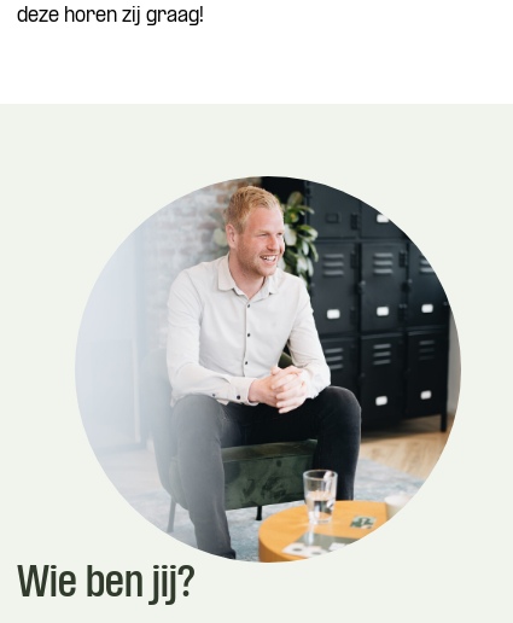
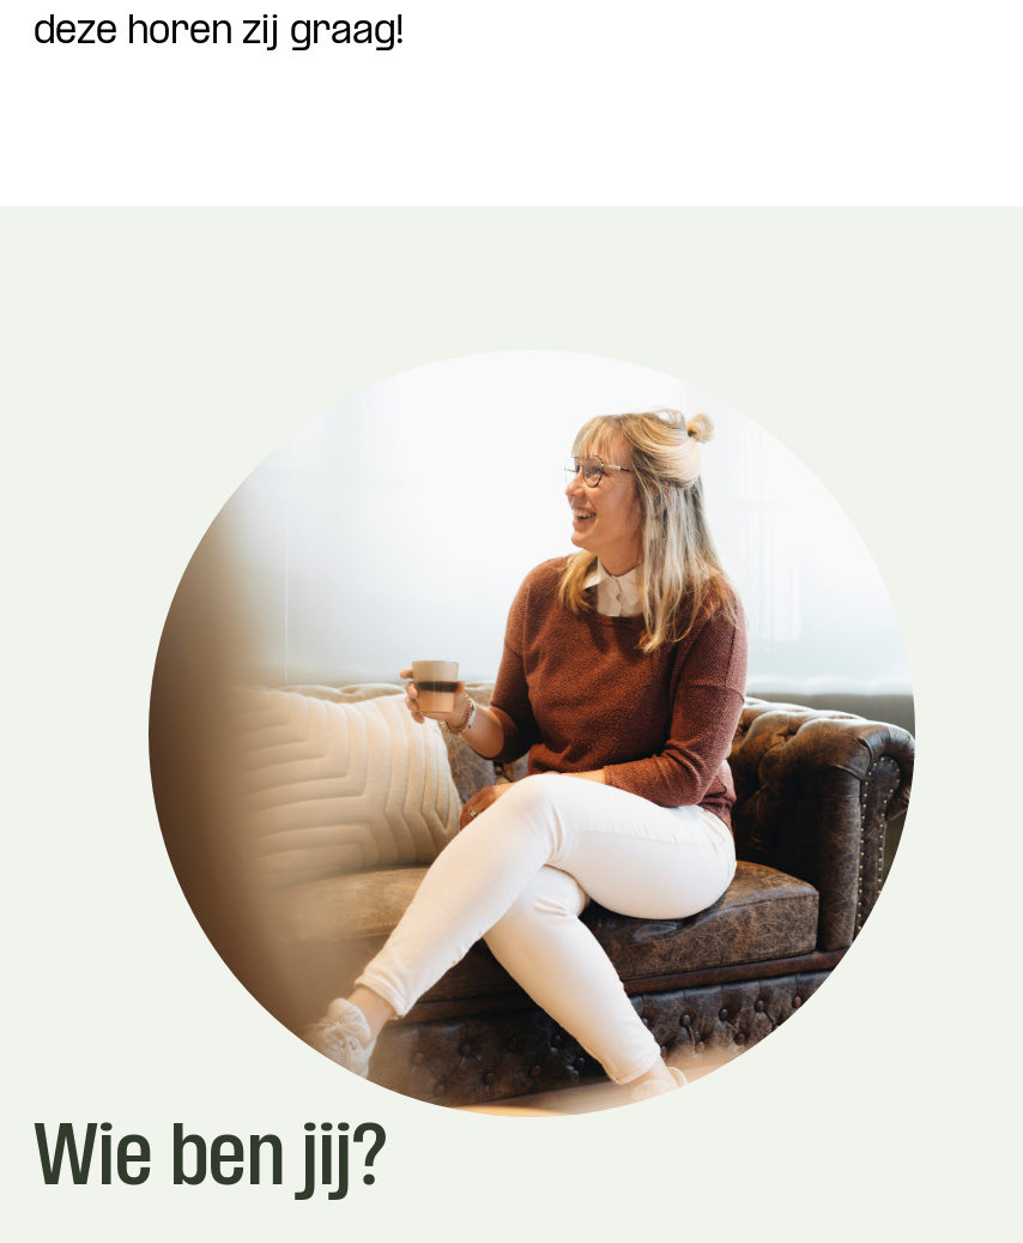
[75,175,460,563] [image] -> [146,350,913,1117] [image]

